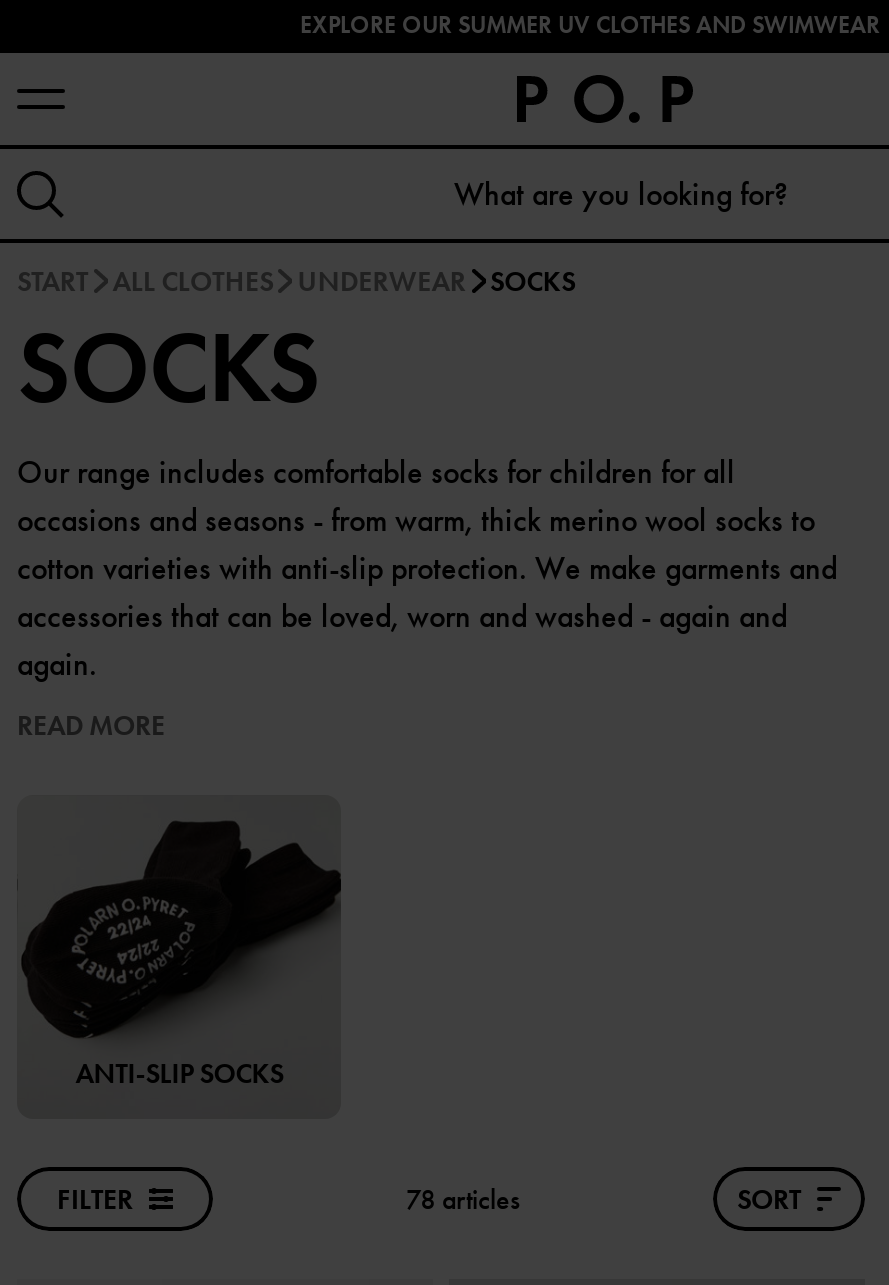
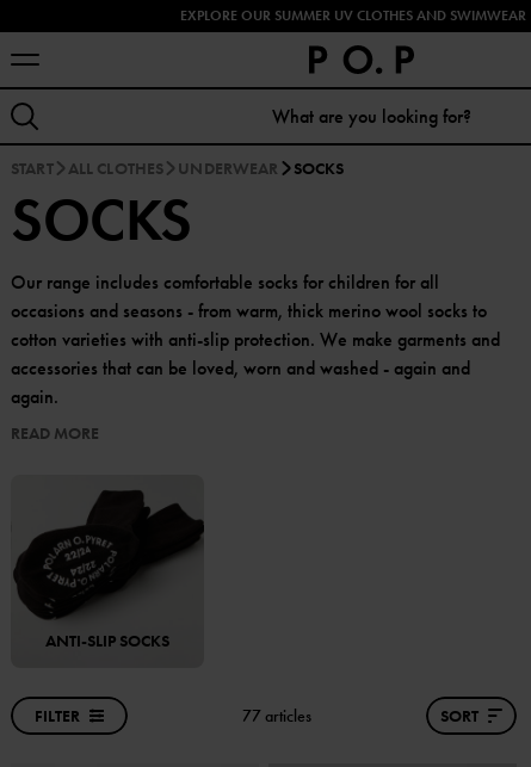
[406,1182,520,1218] 78 articles -> [242,705,311,727] 77 articles

